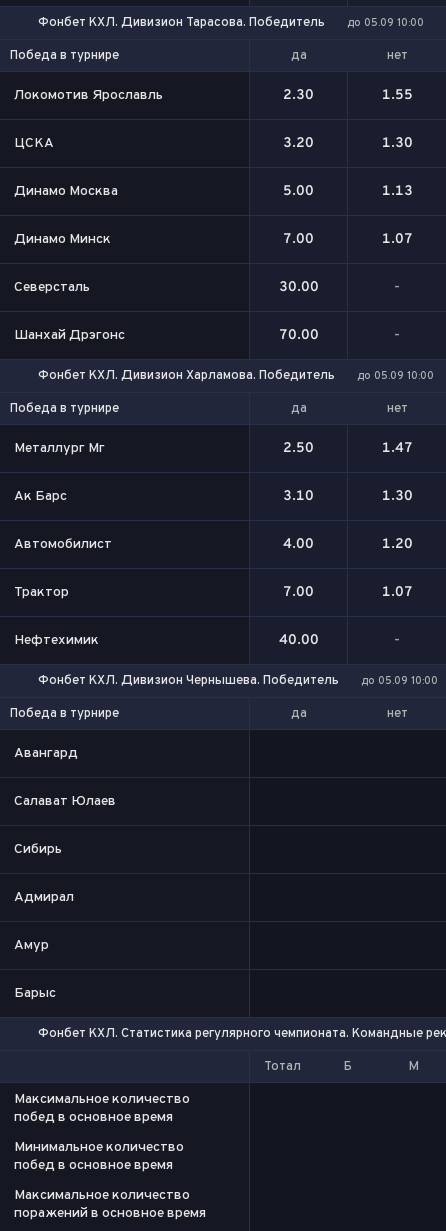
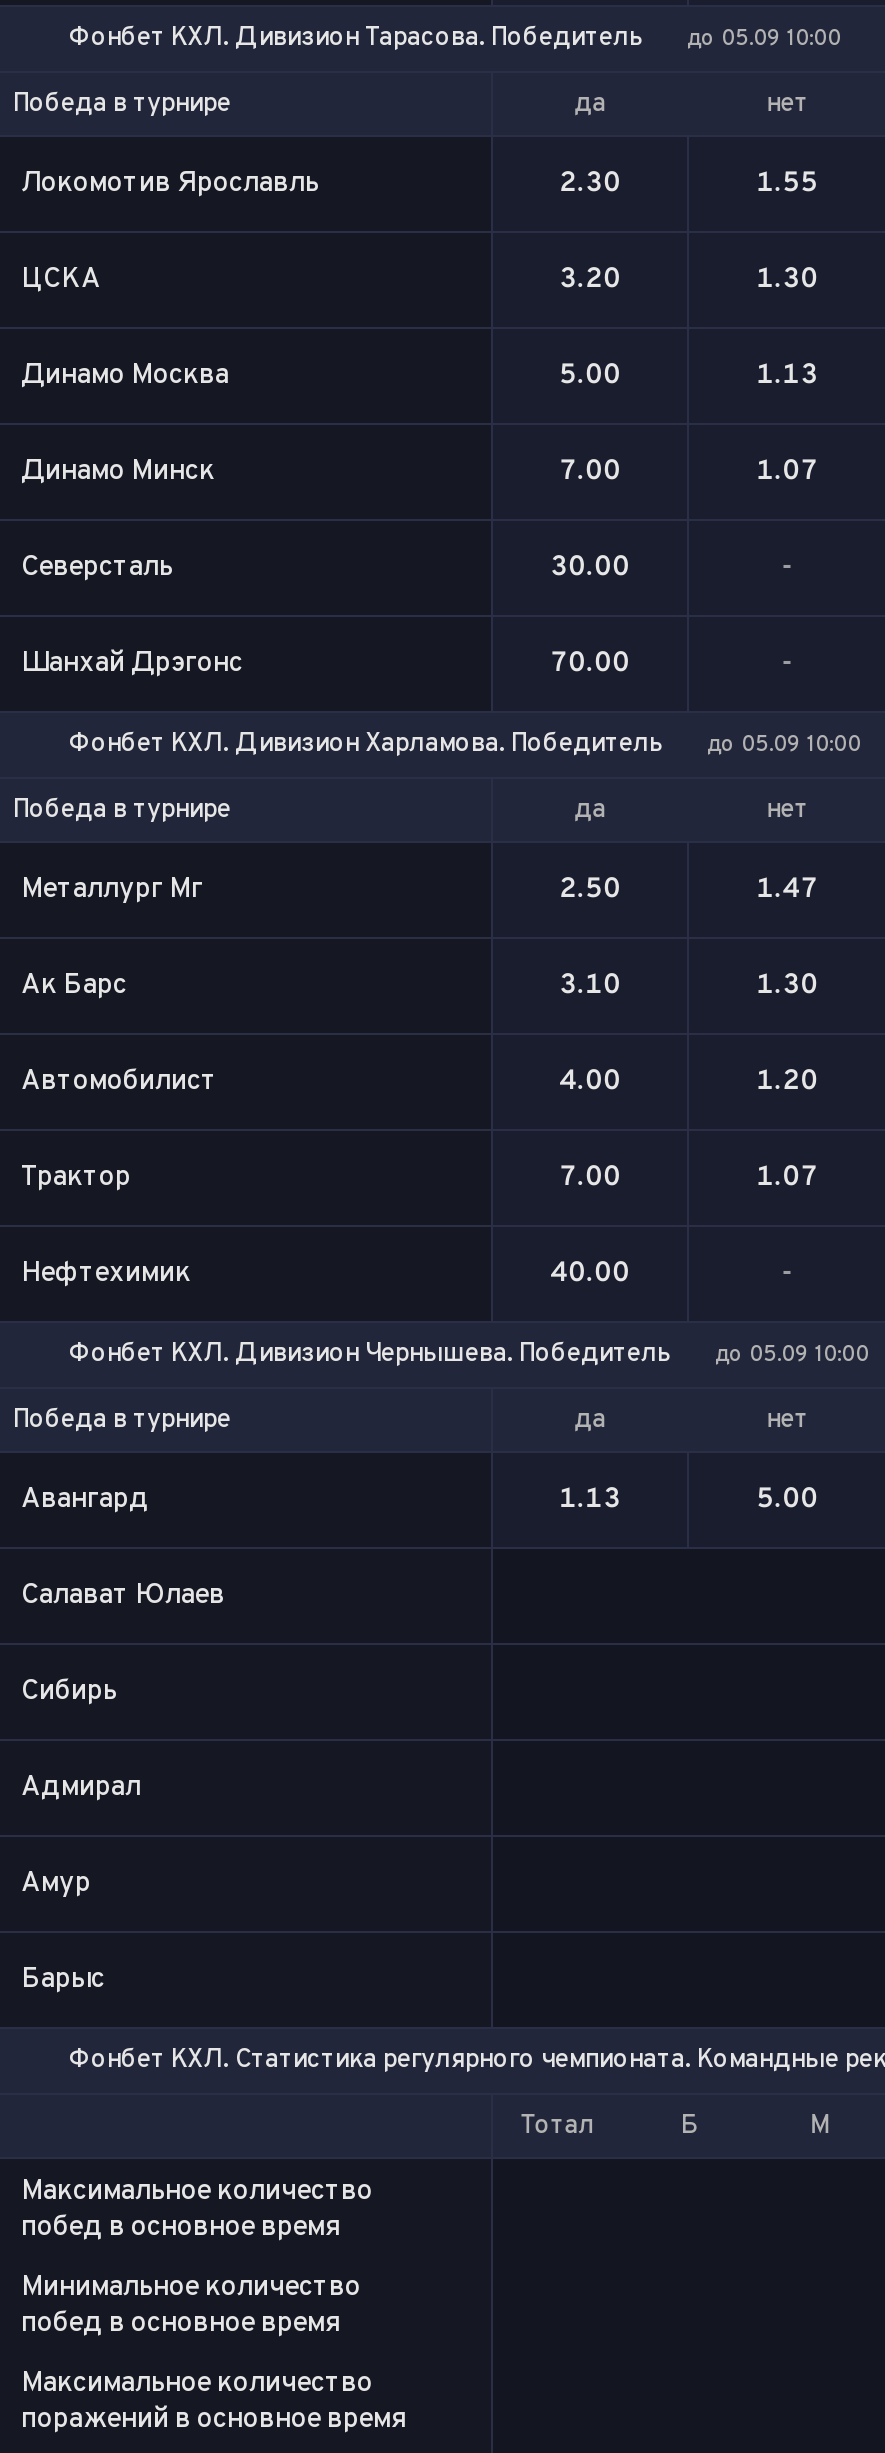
none -> [559,1482,818,1516] 1.13 | 5.00

